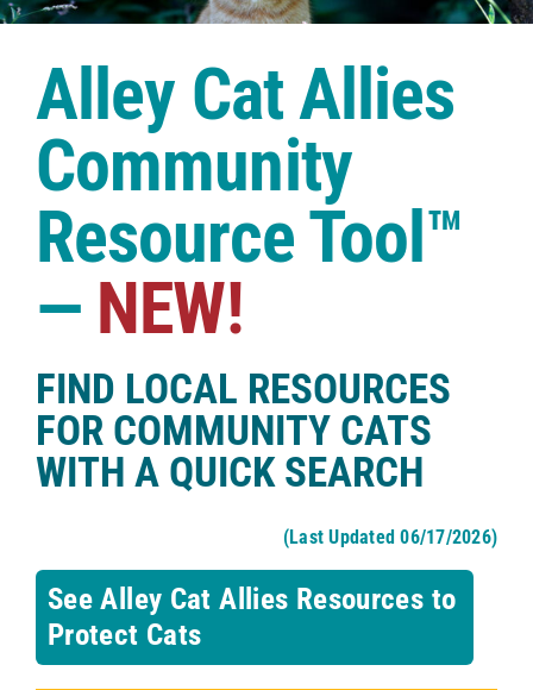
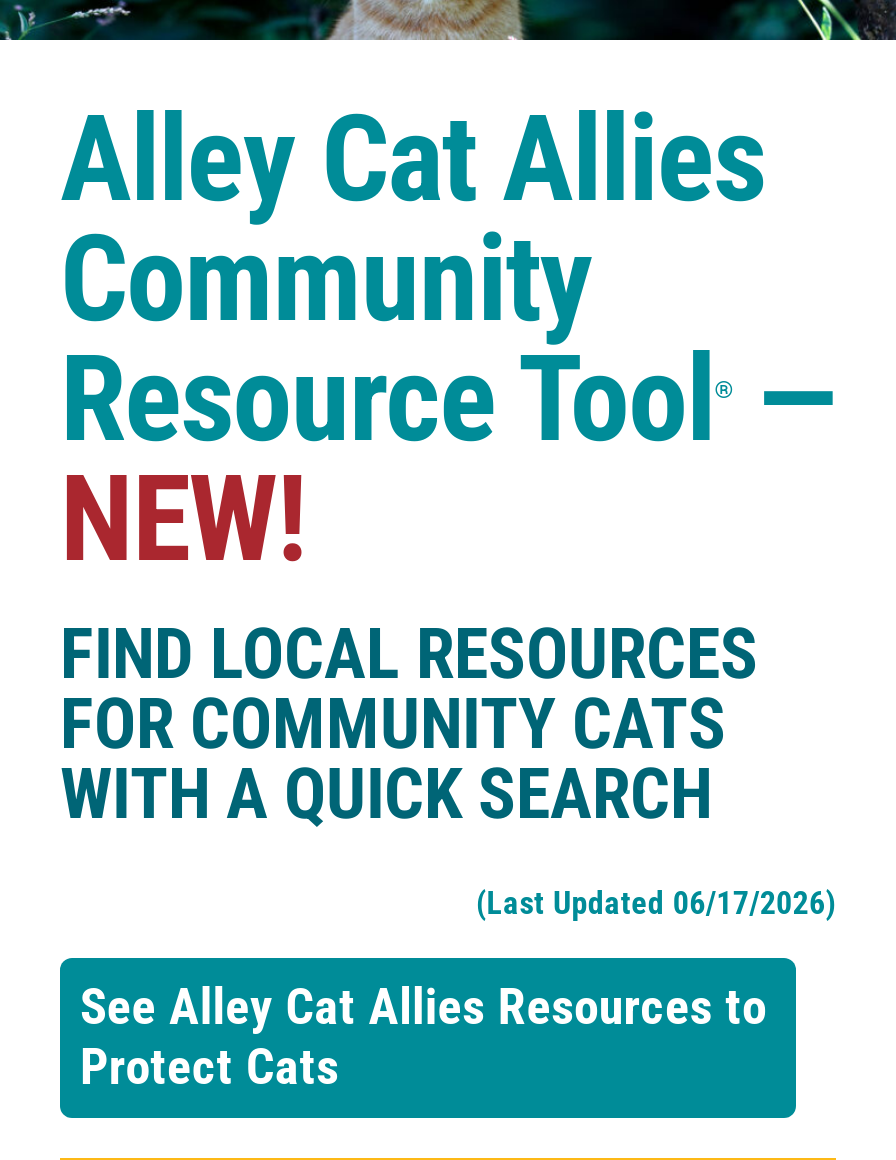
[36,195,463,351] Resource Tool™ | — NEW! -> [60,328,835,590] Resource Tool ® — | NEW!

